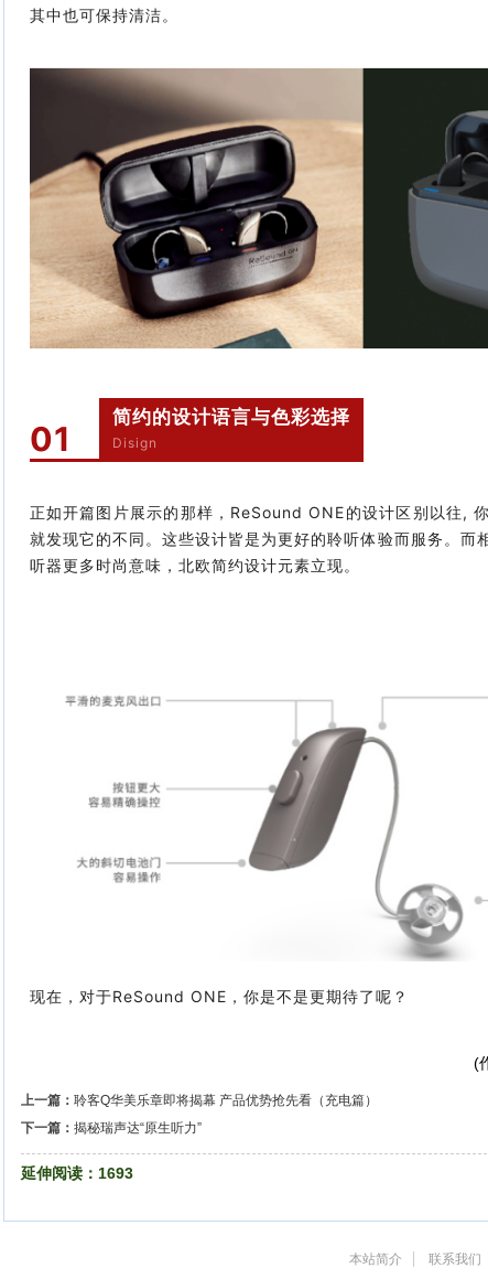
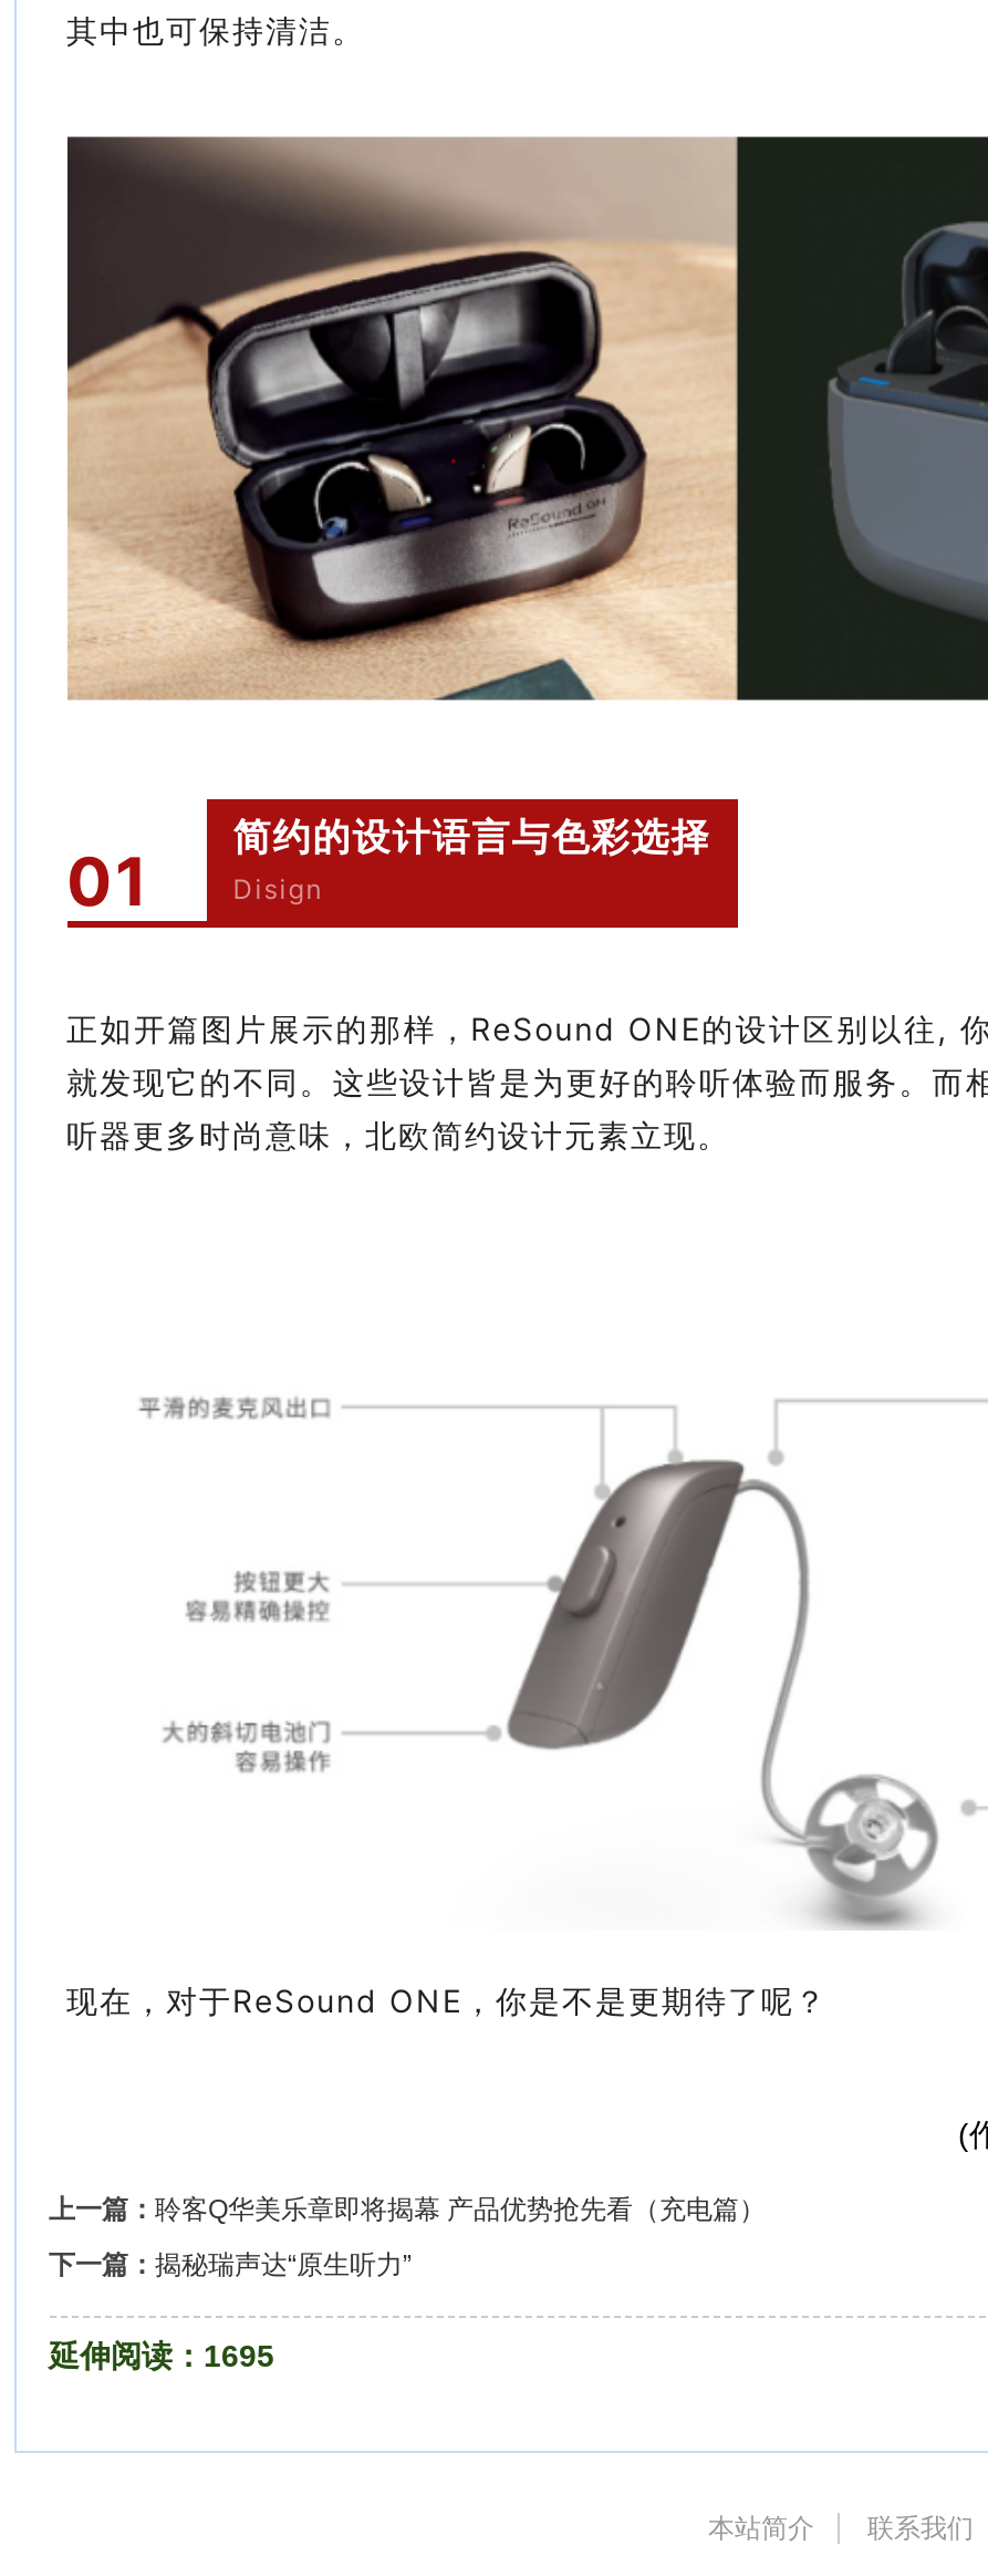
[20,1164,133,1182] 延伸阅读：1693 -> [49,2337,274,2372] 延伸阅读：1695

